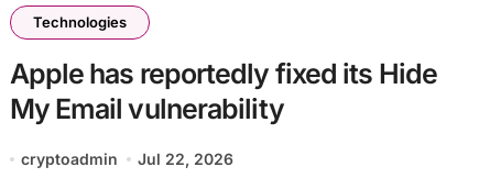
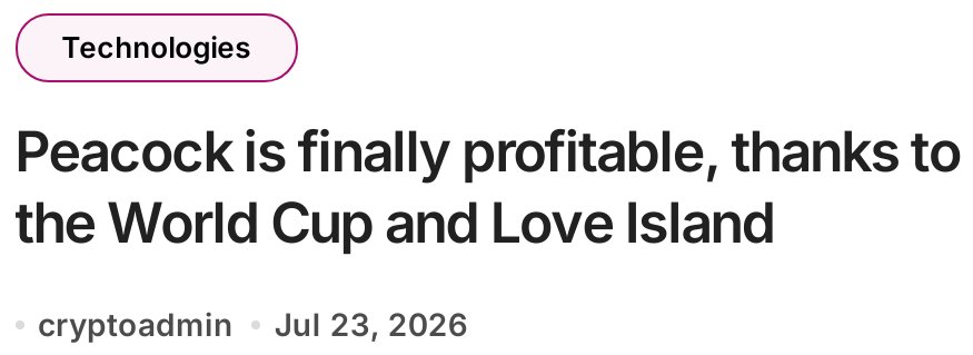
[9,58,437,126] Apple has reportedly fixed its Hide | My Email vulnerability -> [15,119,960,257] Peacock is finally profitable, thanks to | the World Cup and Love Island
[21,150,234,169] cryptoadmin Jul 22, 2026 -> [38,306,468,344] cryptoadmin Jul 23, 2026

